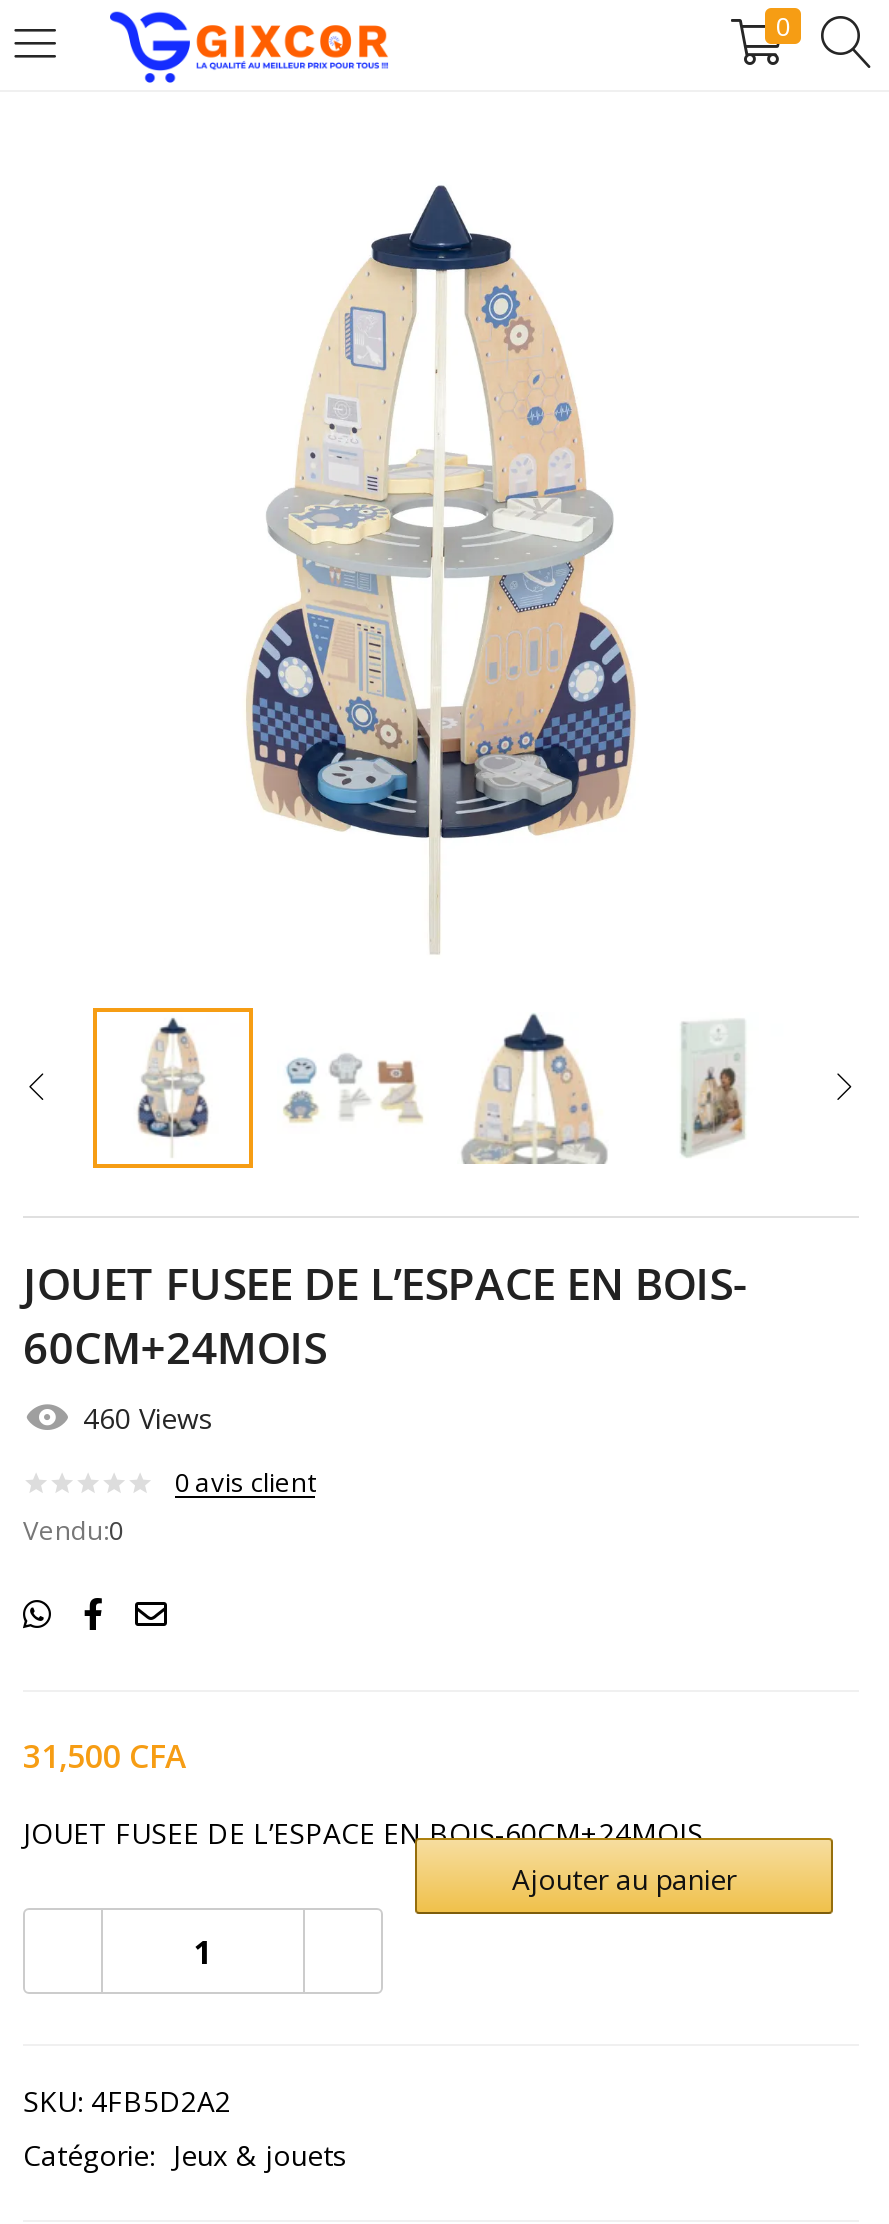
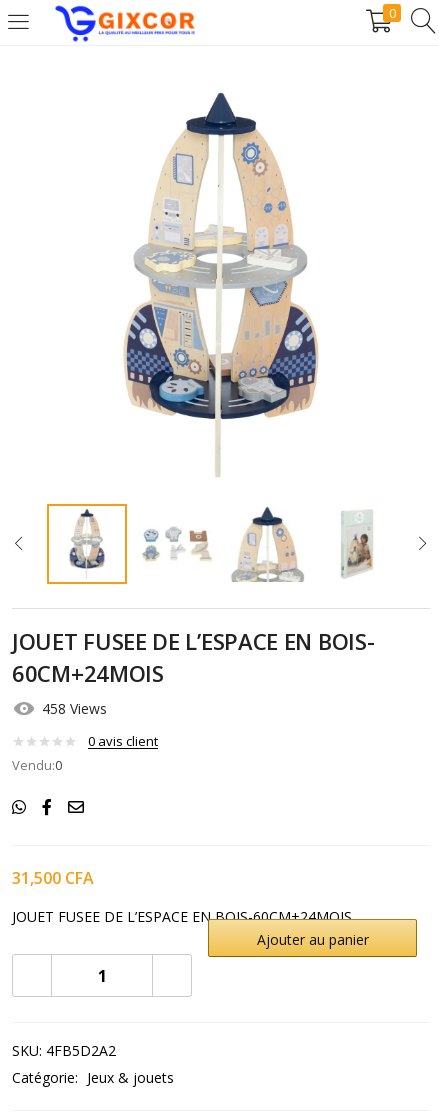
[83,1398,213,1436] 460 Views -> [42,699,107,718] 458 Views

